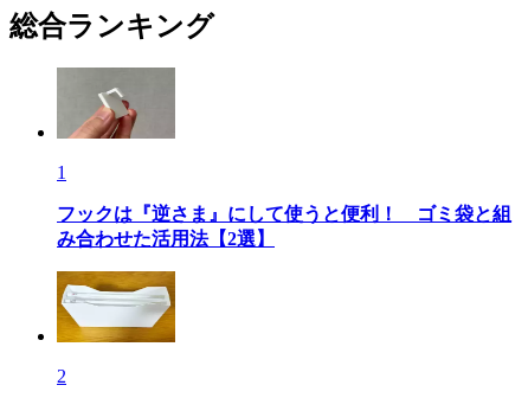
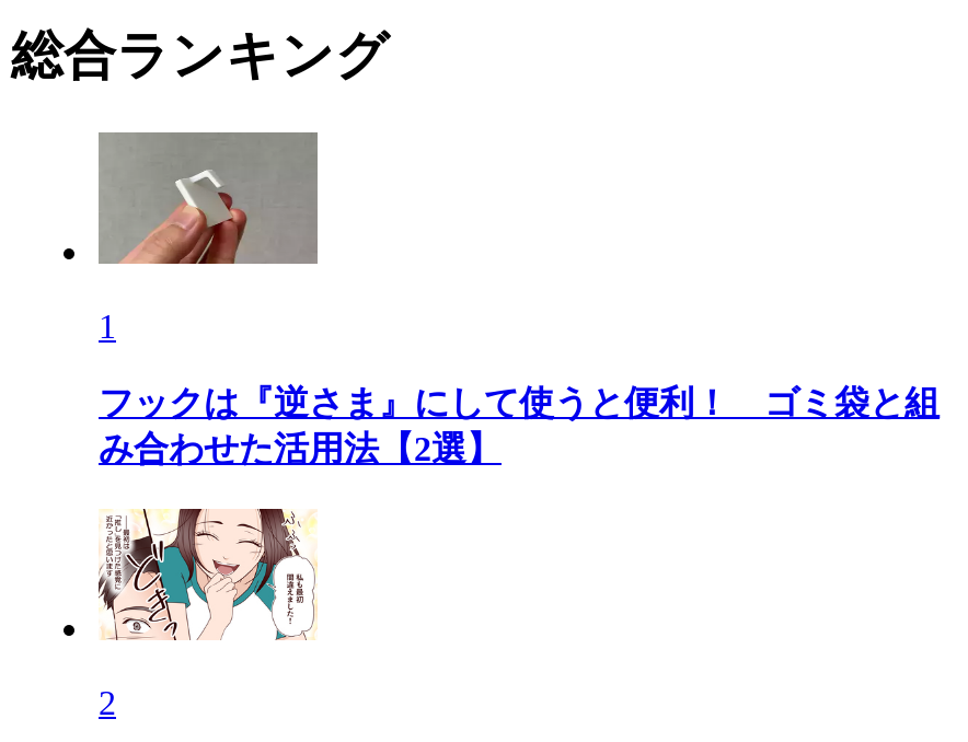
[56,270,176,344] [image] -> [96,507,318,640] [image]

